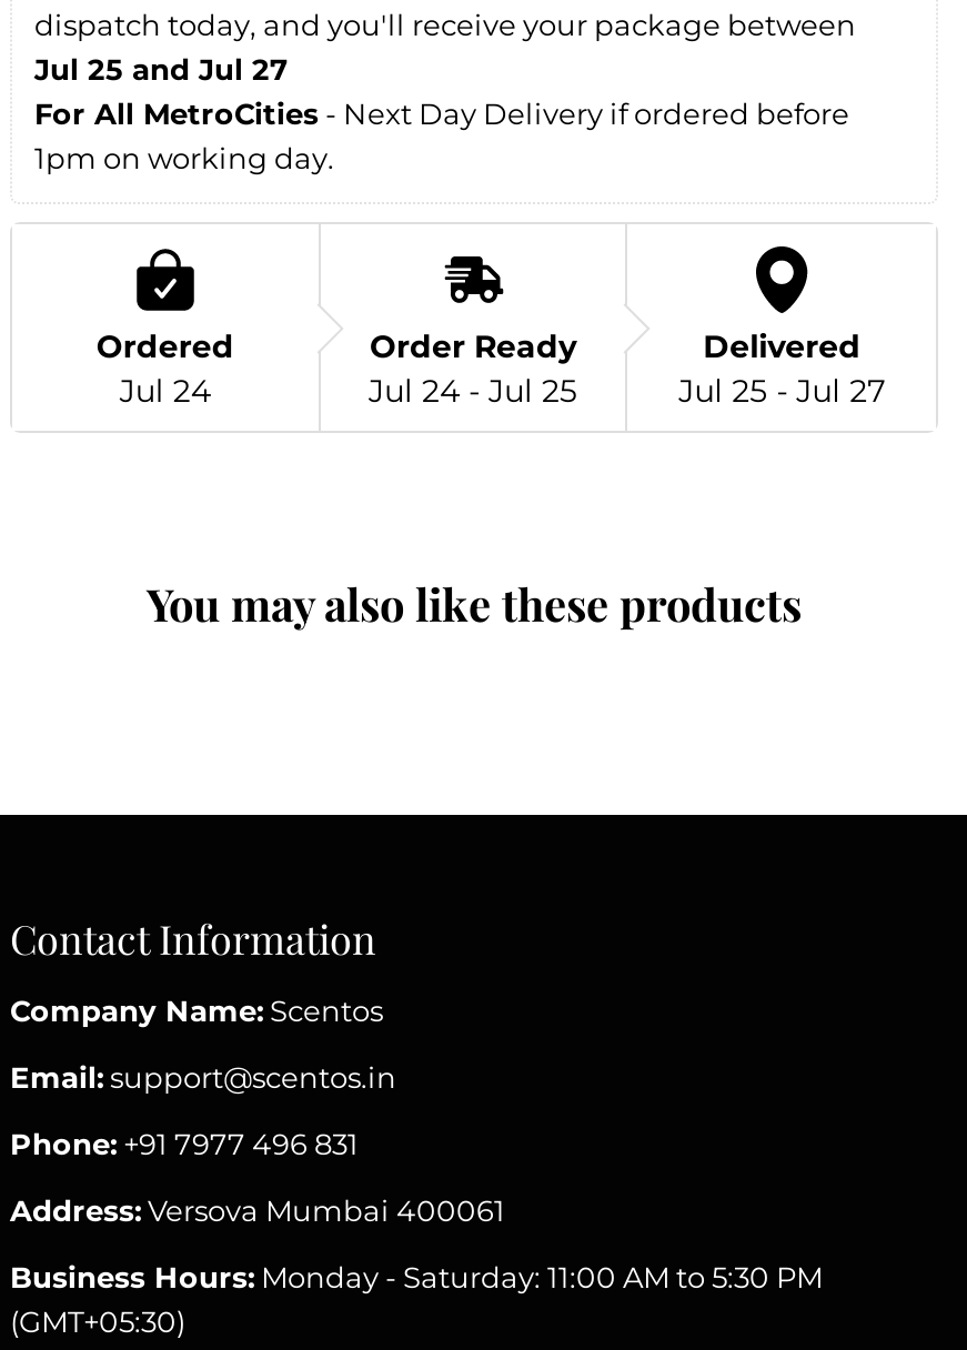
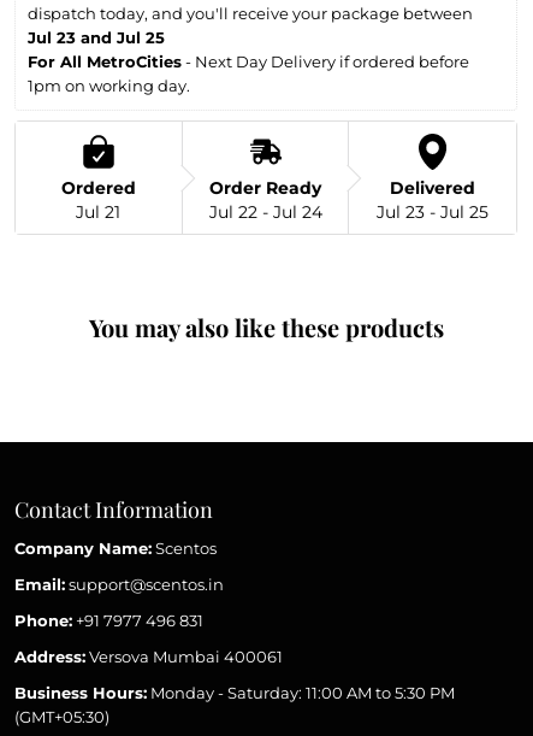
[34,52,288,87] Jul 25 and Jul 27 -> [28,28,165,47] Jul 23 and Jul 25
[119,372,210,412] Jul 24 -> [76,202,121,223] Jul 21
[369,372,577,412] Jul 24 - Jul 25 -> [209,202,322,223] Jul 22 - Jul 24
[679,372,885,412] Jul 25 - Jul 27 -> [377,202,489,223] Jul 23 - Jul 25

